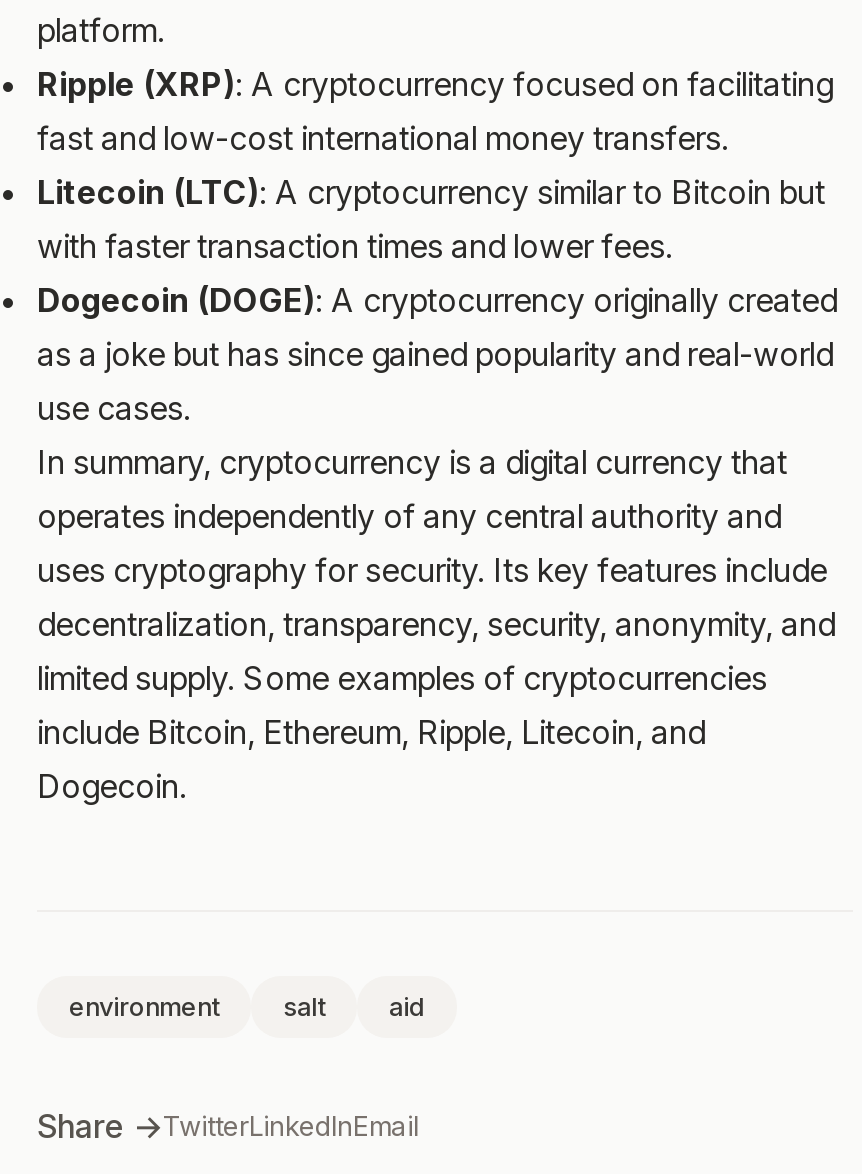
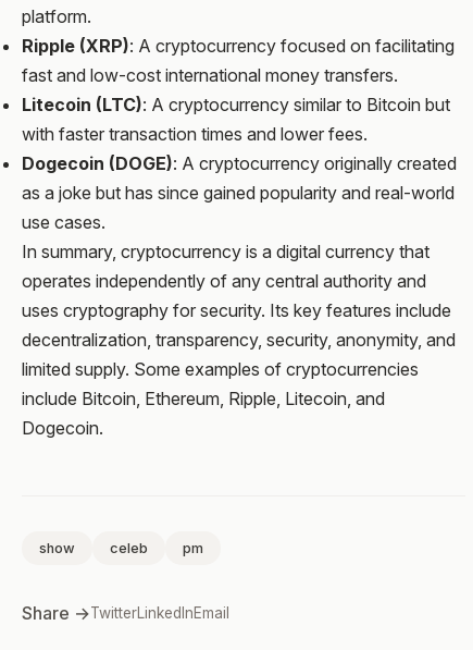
[69,992,425,1022] environment | salt | aid -> [39,540,203,556] show | celeb | pm

